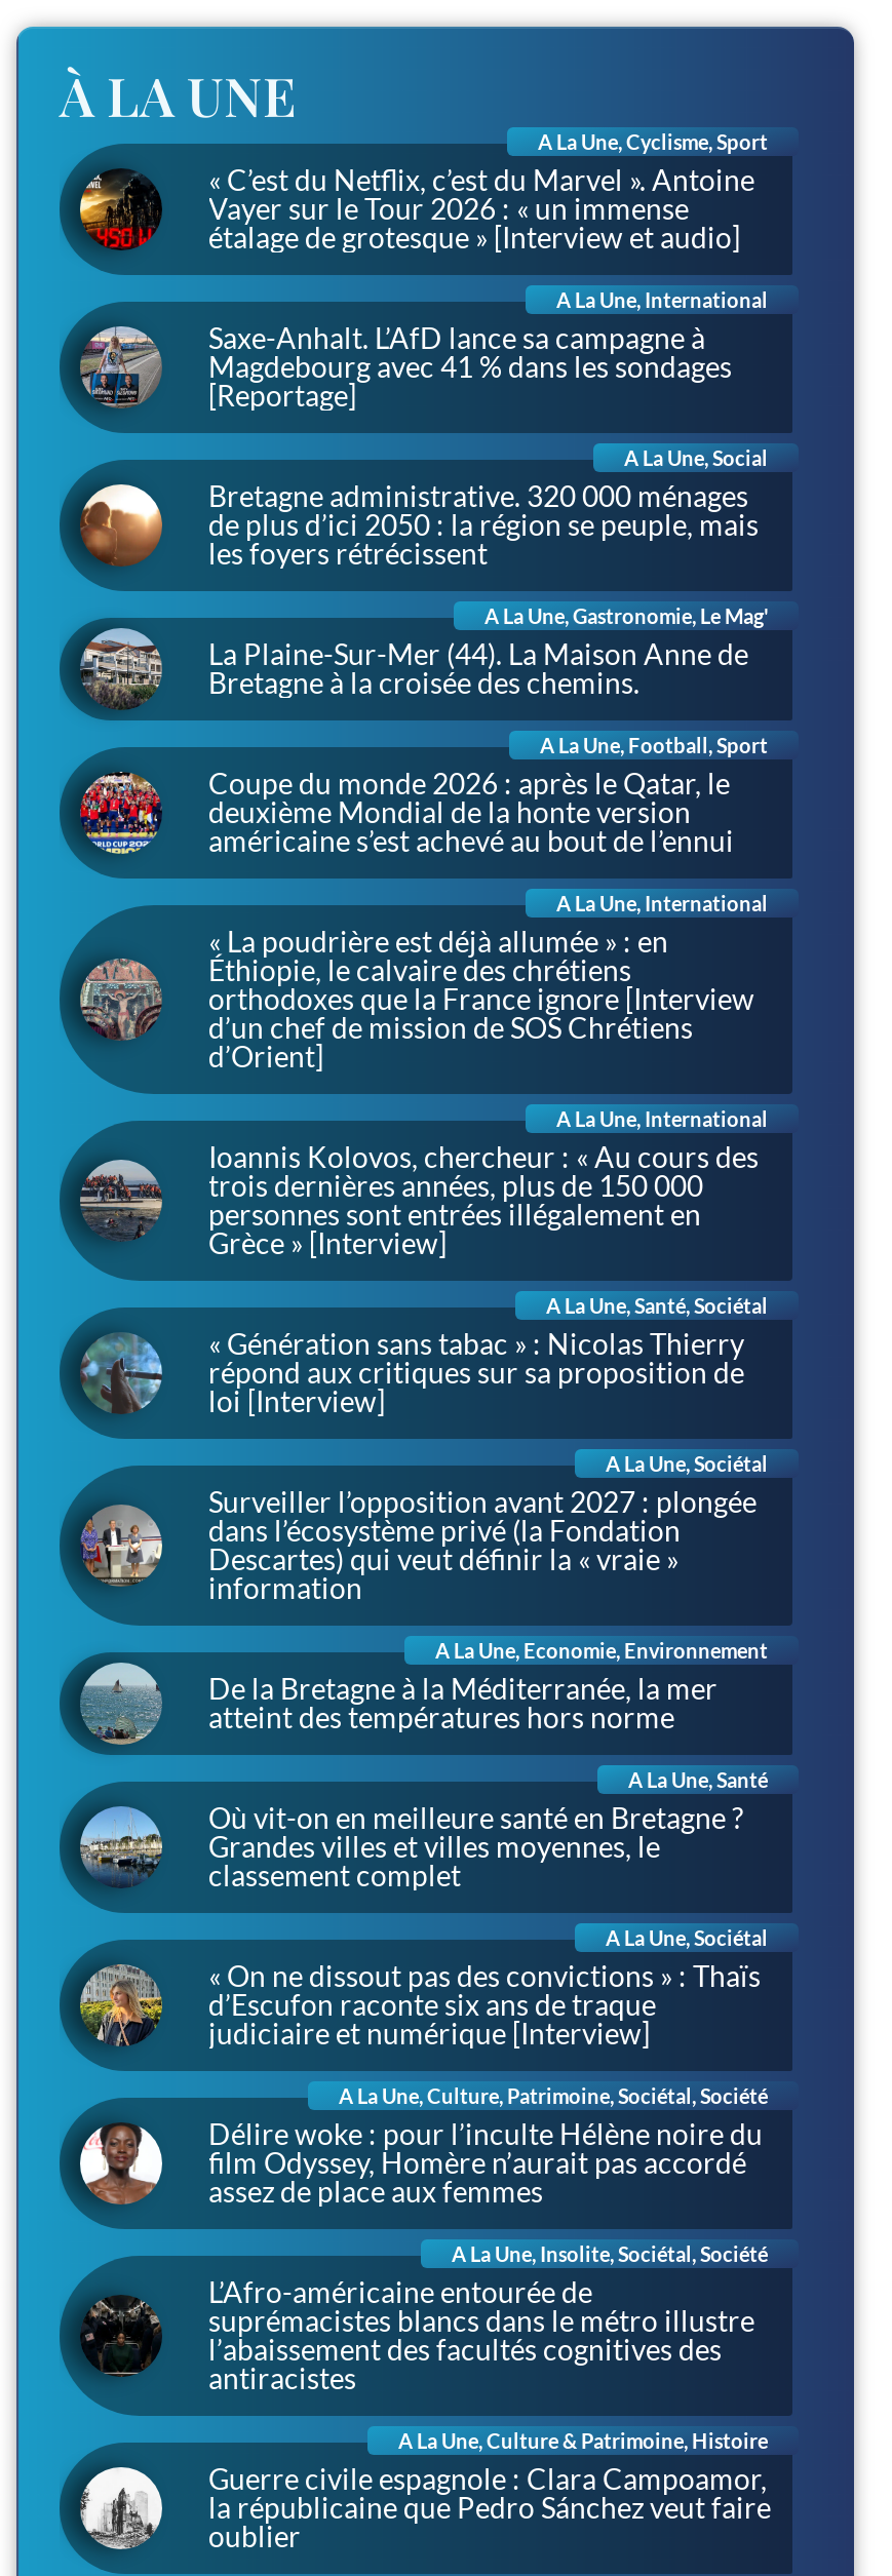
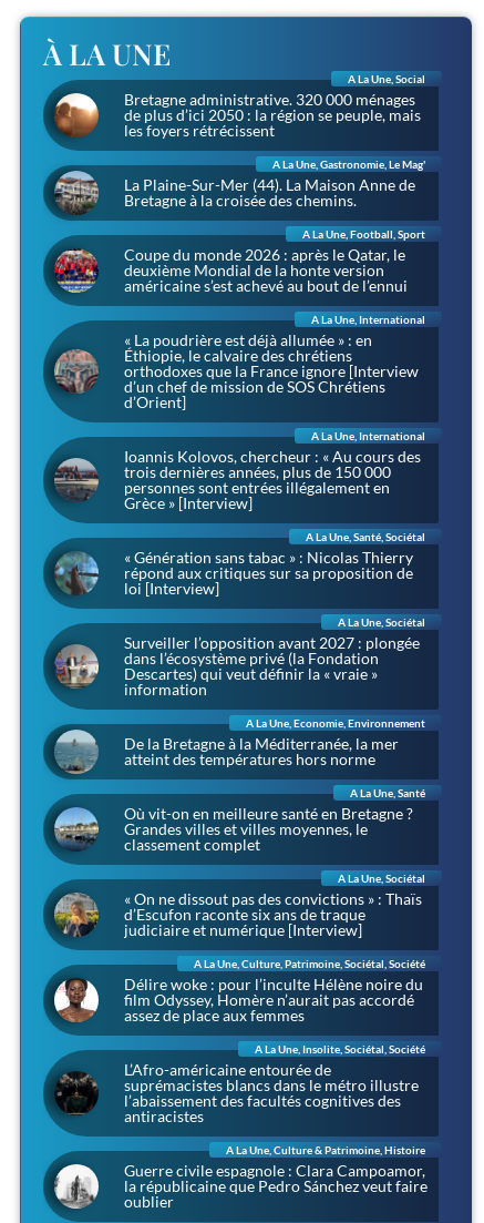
[78,128,768,412] [image] | A La Une, Cyclisme, Sport | « C’est du Netflix, c’est du Marvel ». Antoine | Vayer sur le Tour 2026 : « un immense | étalage de grotesque » [Interview et audio] | A La Une, International | Saxe-Anhalt. L’AfD lance sa campagne à | Magdebourg avec 41 % dans les sondages | [Reportage] -> none
[62,285,792,433] [image] -> none

